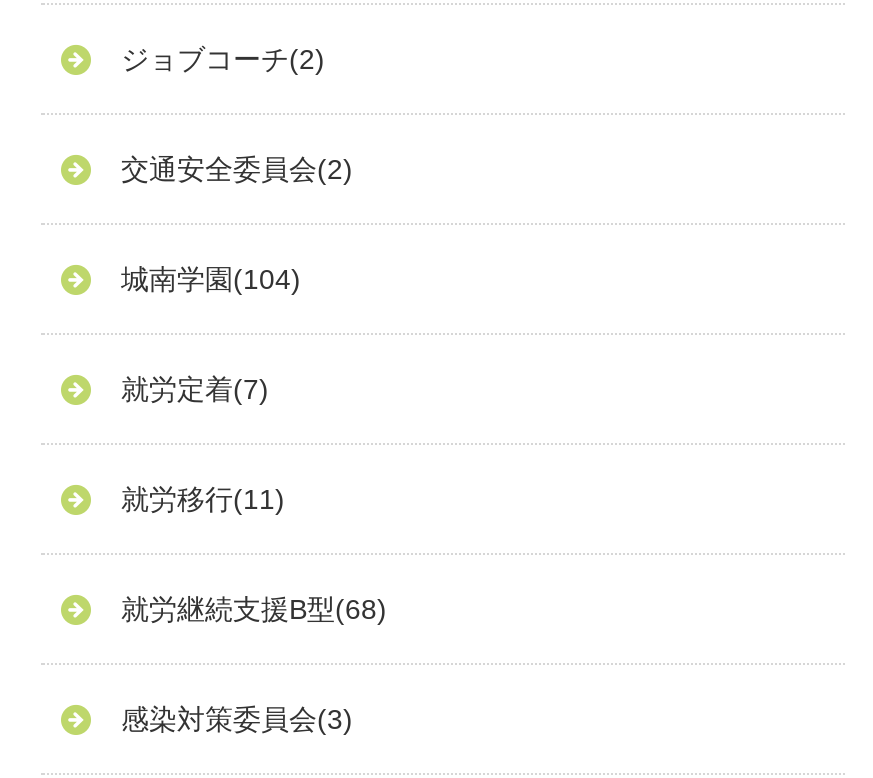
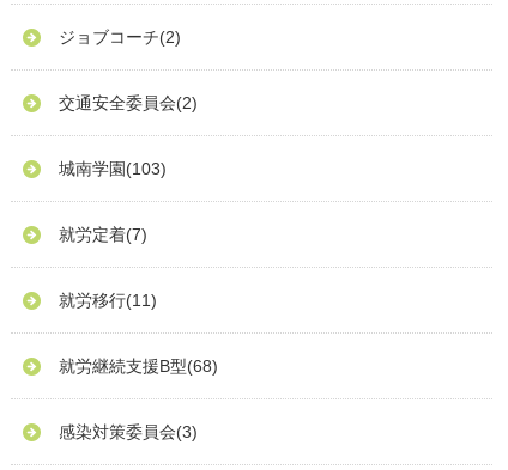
[121,264,301,296] 城南学園(104) -> [59,159,167,179] 城南学園(103)

